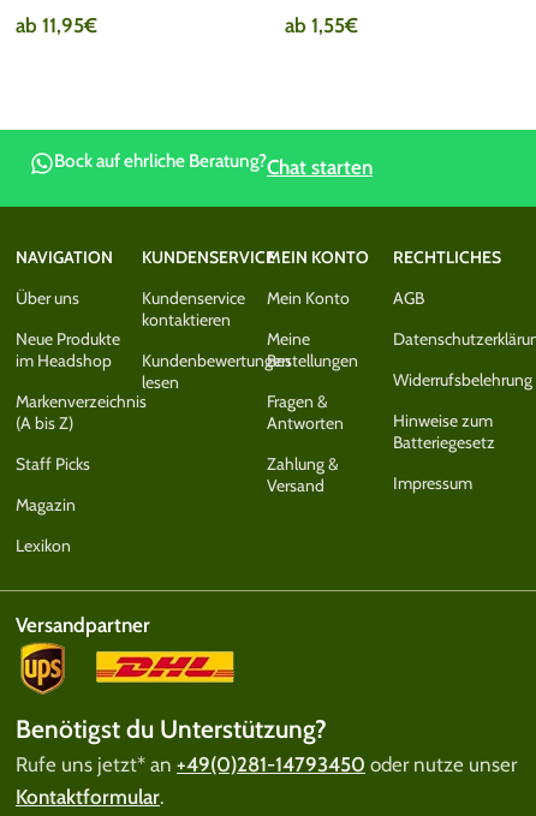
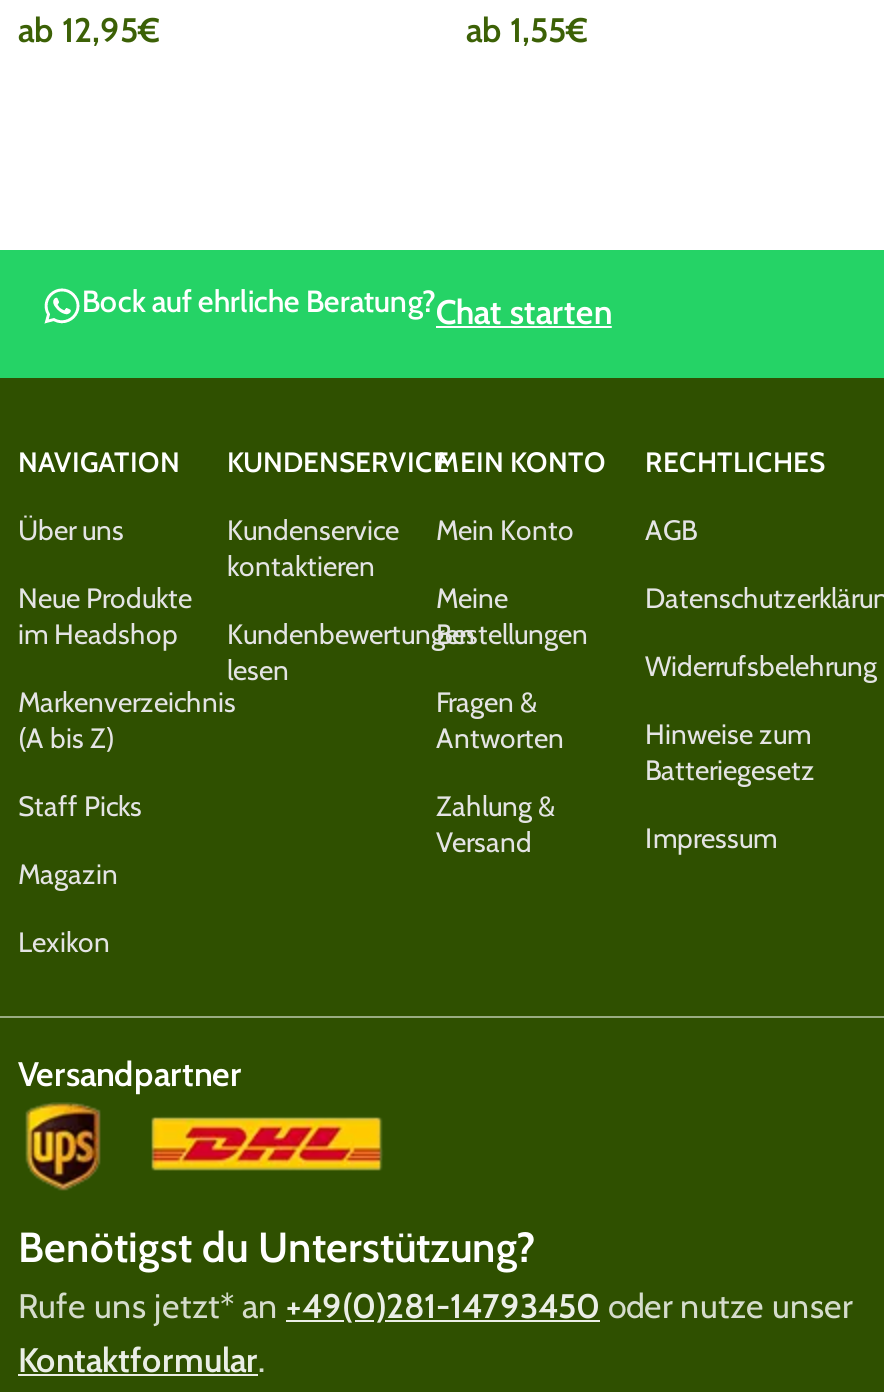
[16,13,97,37] ab 11,95€ -> [18,10,160,50] ab 12,95€

